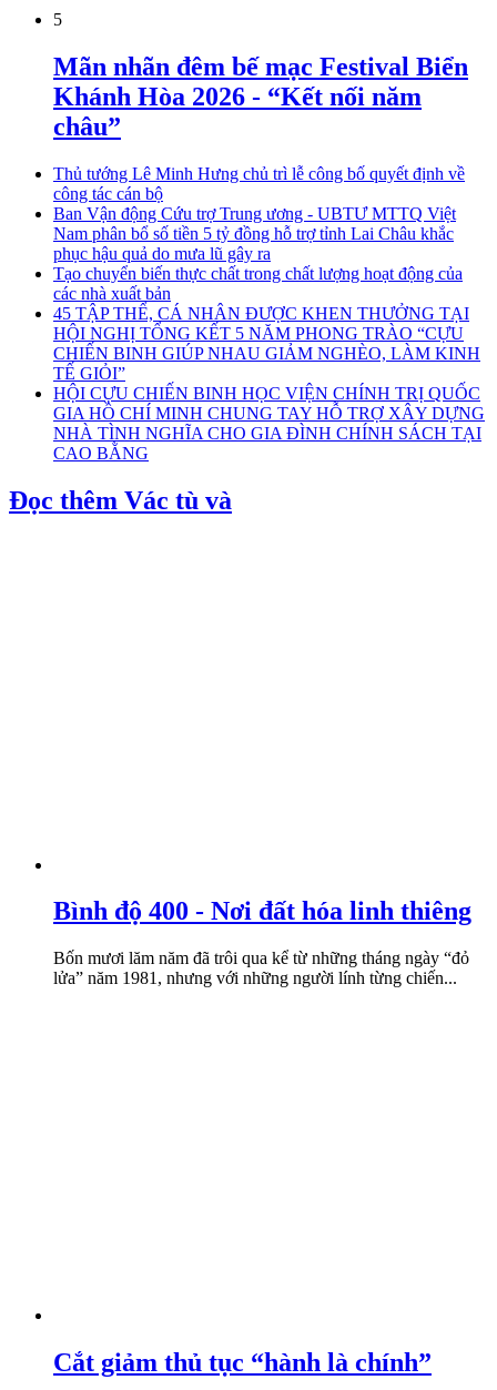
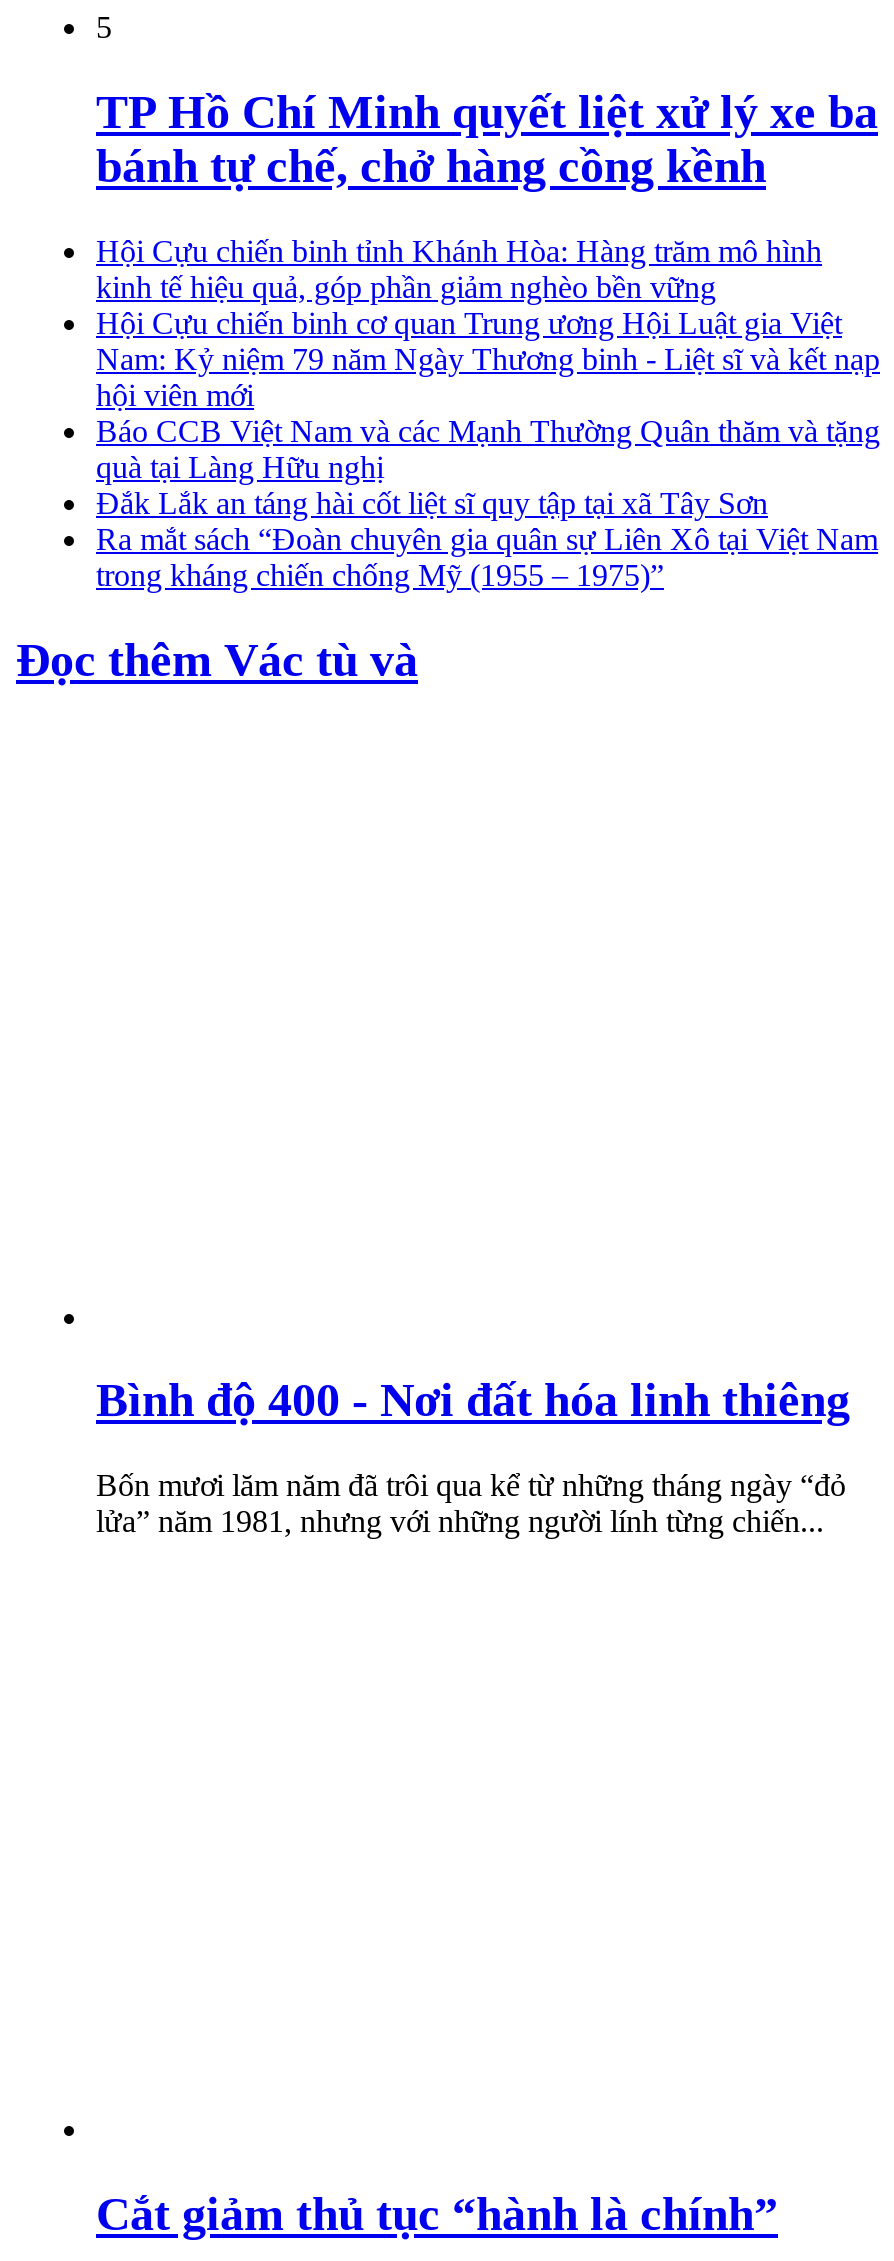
[53,52,468,141] Mãn nhãn đêm bế mạc Festival Biển | Khánh Hòa 2026 - “Kết nối năm | châu” -> [96,86,878,192] TP Hồ Chí Minh quyết liệt xử lý xe ba | bánh tự chế, chở hàng cồng kềnh
[53,164,485,462] Thủ tướng Lê Minh Hưng chủ trì lễ công bố quyết định về | công tác cán bộ | Ban Vận động Cứu trợ Trung ương - UBTƯ MTTQ Việt | Nam phân bổ số tiền 5 tỷ đồng hỗ trợ tỉnh Lai Châu khắc | phục hậu quả do mưa lũ gây ra | Tạo chuyển biến thực chất trong chất lượng hoạt động của | các nhà xuất bản | 45 TẬP THỂ, CÁ NHÂN ĐƯỢC KHEN THƯỞNG TẠI | HỘI NGHỊ TỔNG KẾT 5 NĂM PHONG TRÀO “CỰU | CHIẾN BINH GIÚP NHAU GIẢM NGHÈO, LÀM KINH | TẾ GIỎI” | HỘI CỰU CHIẾN BINH HỌC VIỆN CHÍNH TRỊ QUỐC | GIA HỒ CHÍ MINH CHUNG TAY HỖ TRỢ XÂY DỰNG | NHÀ TÌNH NGHĨA CHO GIA ĐÌNH CHÍNH SÁCH TẠI | CAO BẰNG -> [96,234,880,592] Hội Cựu chiến binh tỉnh Khánh Hòa: Hàng trăm mô hình | kinh tế hiệu quả, góp phần giảm nghèo bền vững | Hội Cựu chiến binh cơ quan Trung ương Hội Luật gia Việt | Nam: Kỷ niệm 79 năm Ngày Thương binh - Liệt sĩ và kết nạp | hội viên mới | Báo CCB Việt Nam và các Mạnh Thường Quân thăm và tặng | quà tại Làng Hữu nghị | Đắk Lắk an táng hài cốt liệt sĩ quy tập tại xã Tây Sơn | Ra mắt sách “Đoàn chuyên gia quân sự Liên Xô tại Việt Nam | trong kháng chiến chống Mỹ (1955 – 1975)”

